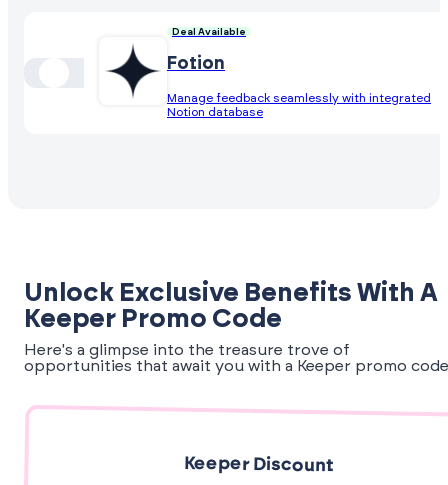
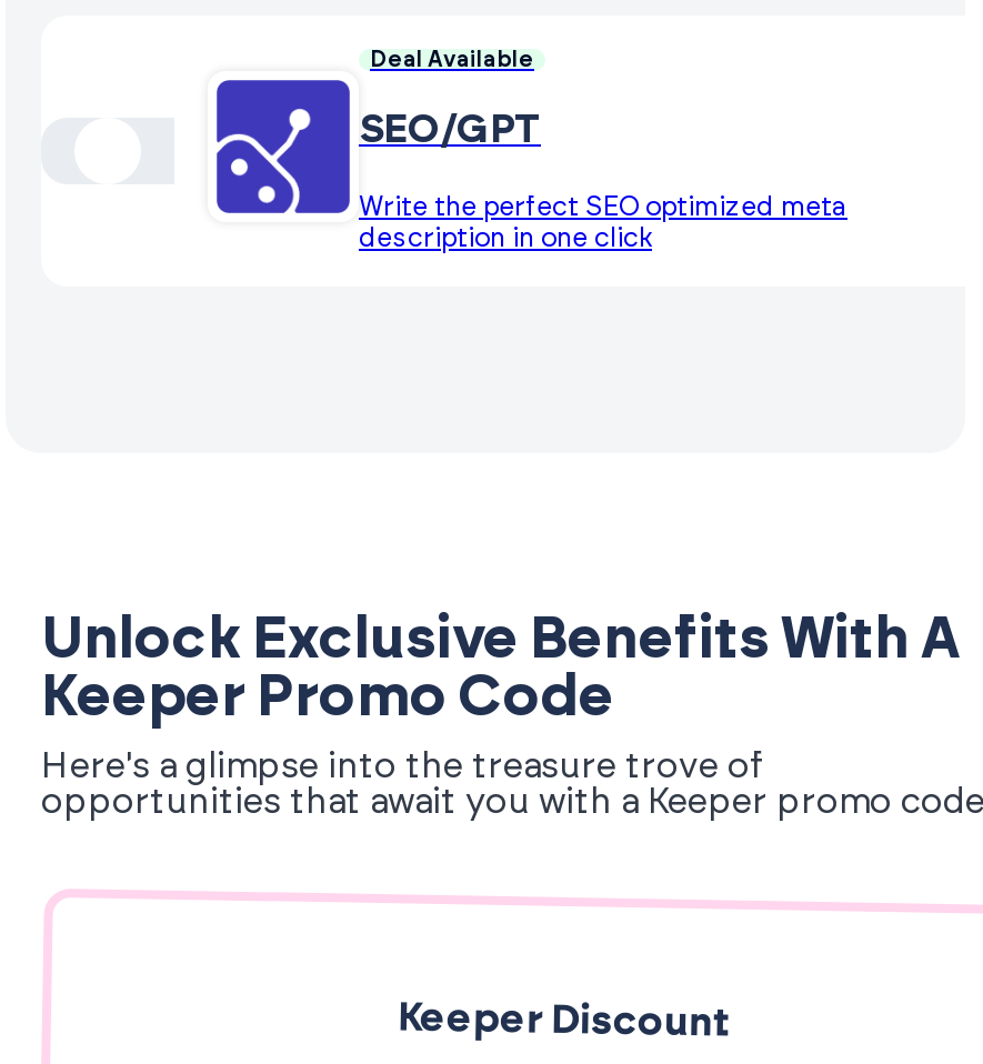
[103,41,225,101] [image] | Fotion -> [214,78,541,215] [image] | SEO/GPT
[167,92,431,118] Manage feedback seamlessly with integrated | Notion database -> [359,193,847,251] Write the perfect SEO optimized meta | description in one click

